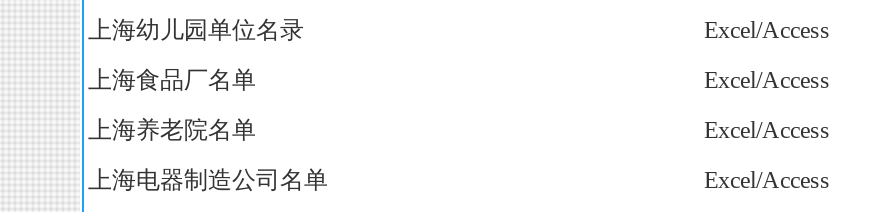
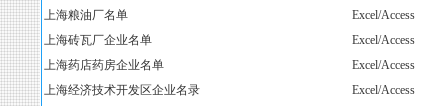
[88,16,304,44] 上海幼儿园单位名录 -> [44,8,128,22] 上海粮油厂名单
[88,66,256,94] 上海食品厂名单 -> [44,33,152,47] 上海砖瓦厂企业名单
[88,116,256,144] 上海养老院名单 -> [44,58,164,72] 上海药店药房企业名单
[88,166,328,194] 上海电器制造公司名单 -> [44,83,200,97] 上海经济技术开发区企业名录

